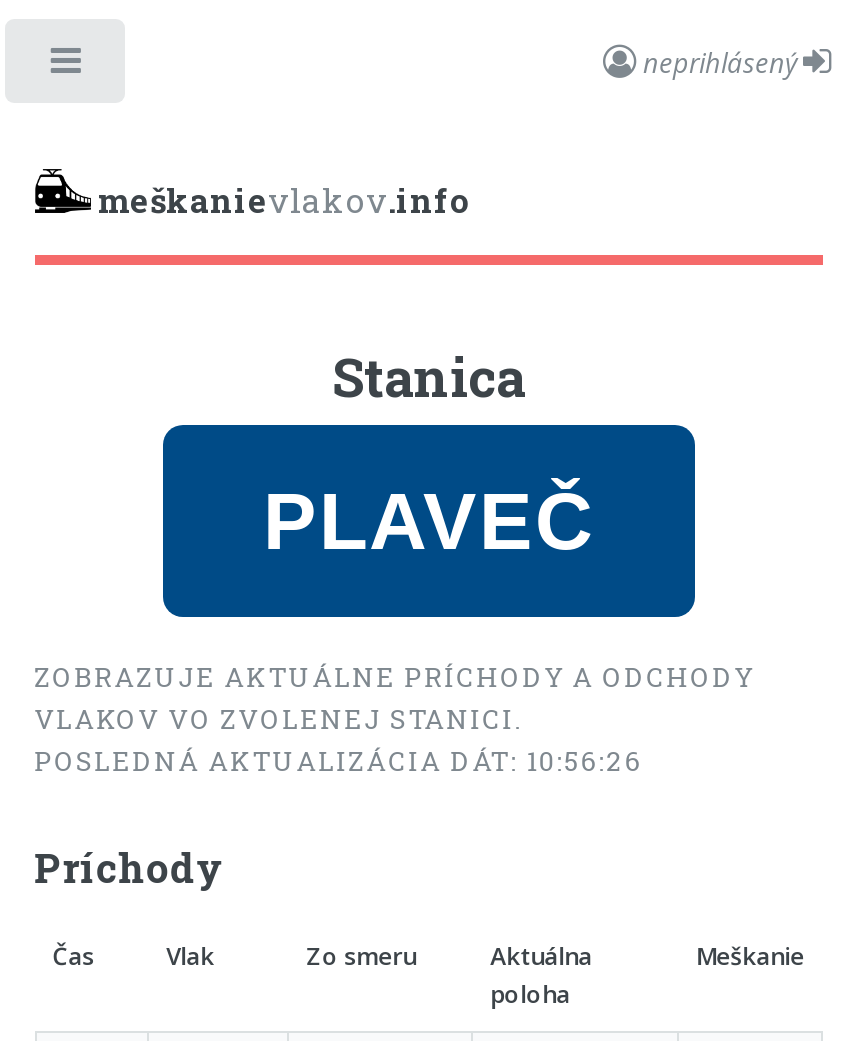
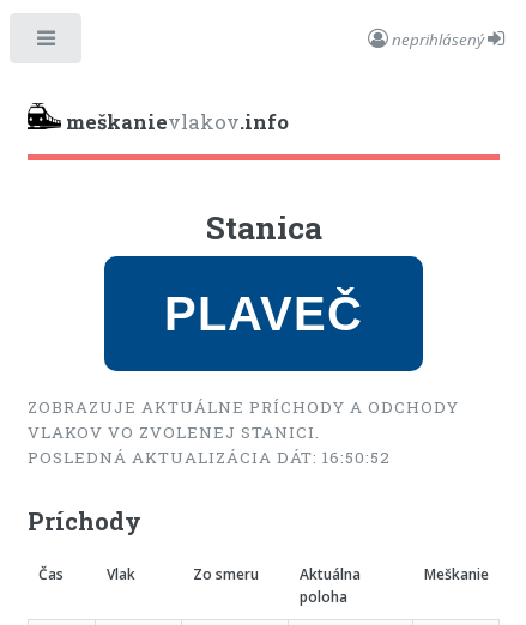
[34,744,642,780] POSLEDNÁ AKTUALIZÁCIA DÁT: 10:56:26 -> [27,447,390,469] POSLEDNÁ AKTUALIZÁCIA DÁT: 16:50:52

